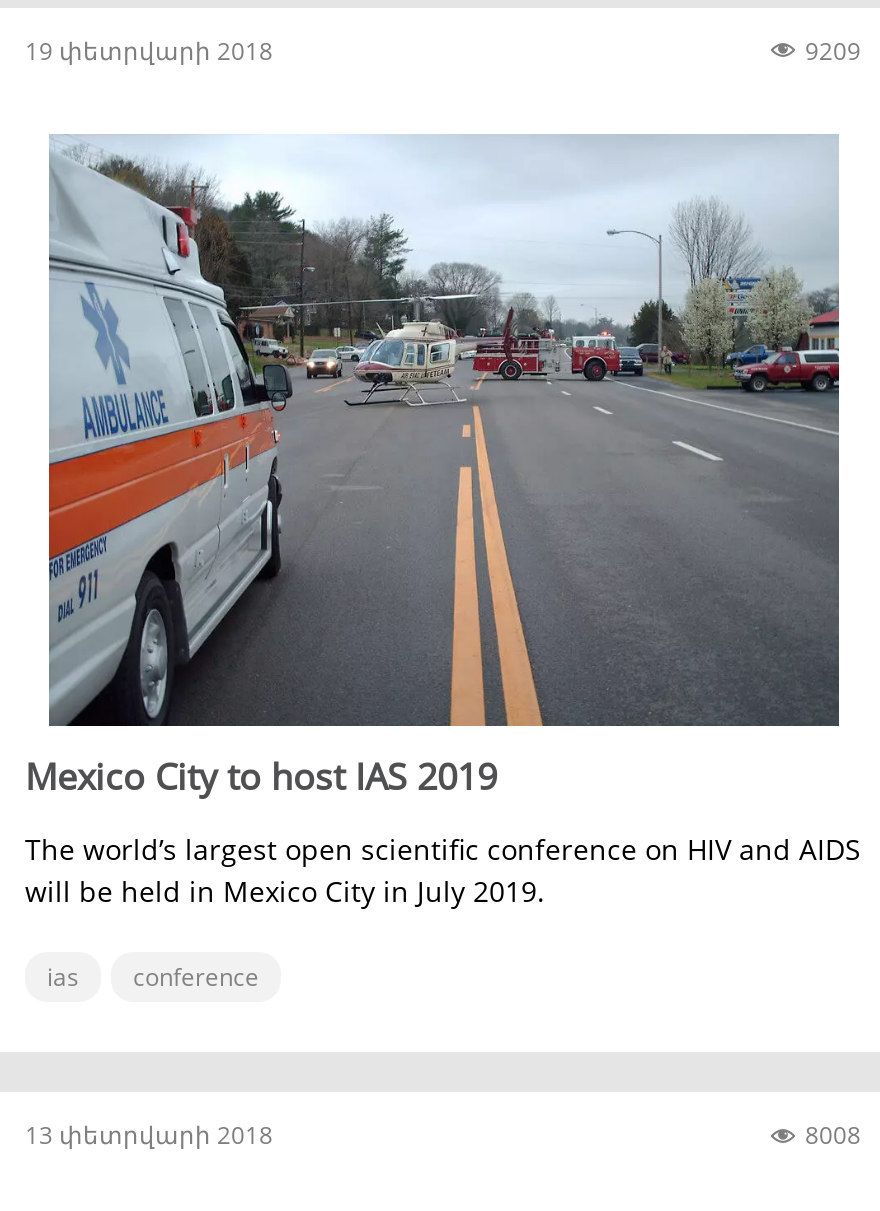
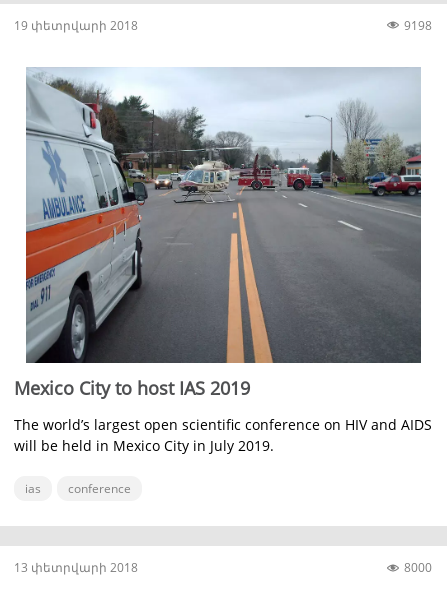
[805,34,861,68] 9209 -> [404,17,432,34] 9198
[805,1119,861,1153] 8008 -> [404,559,432,576] 8000

